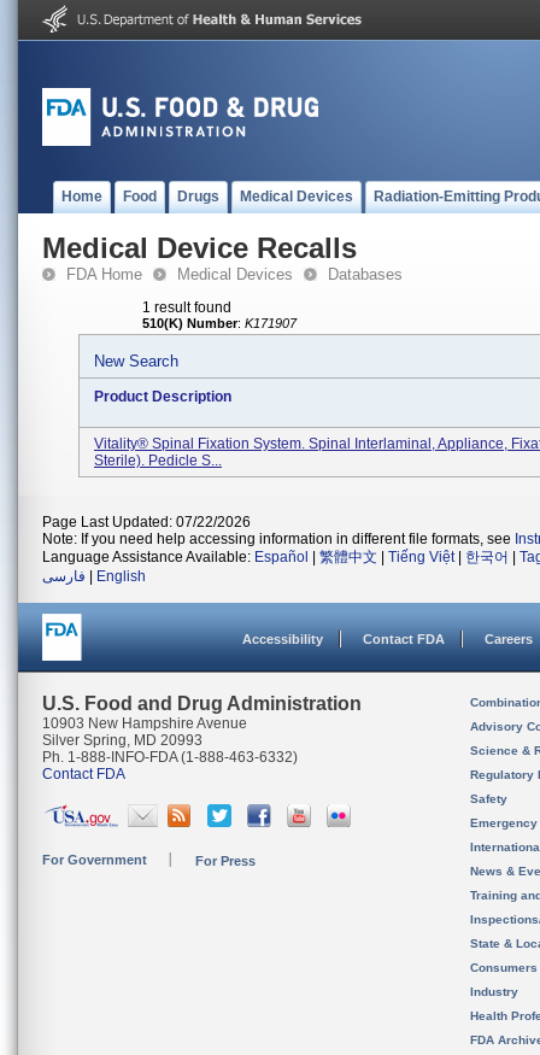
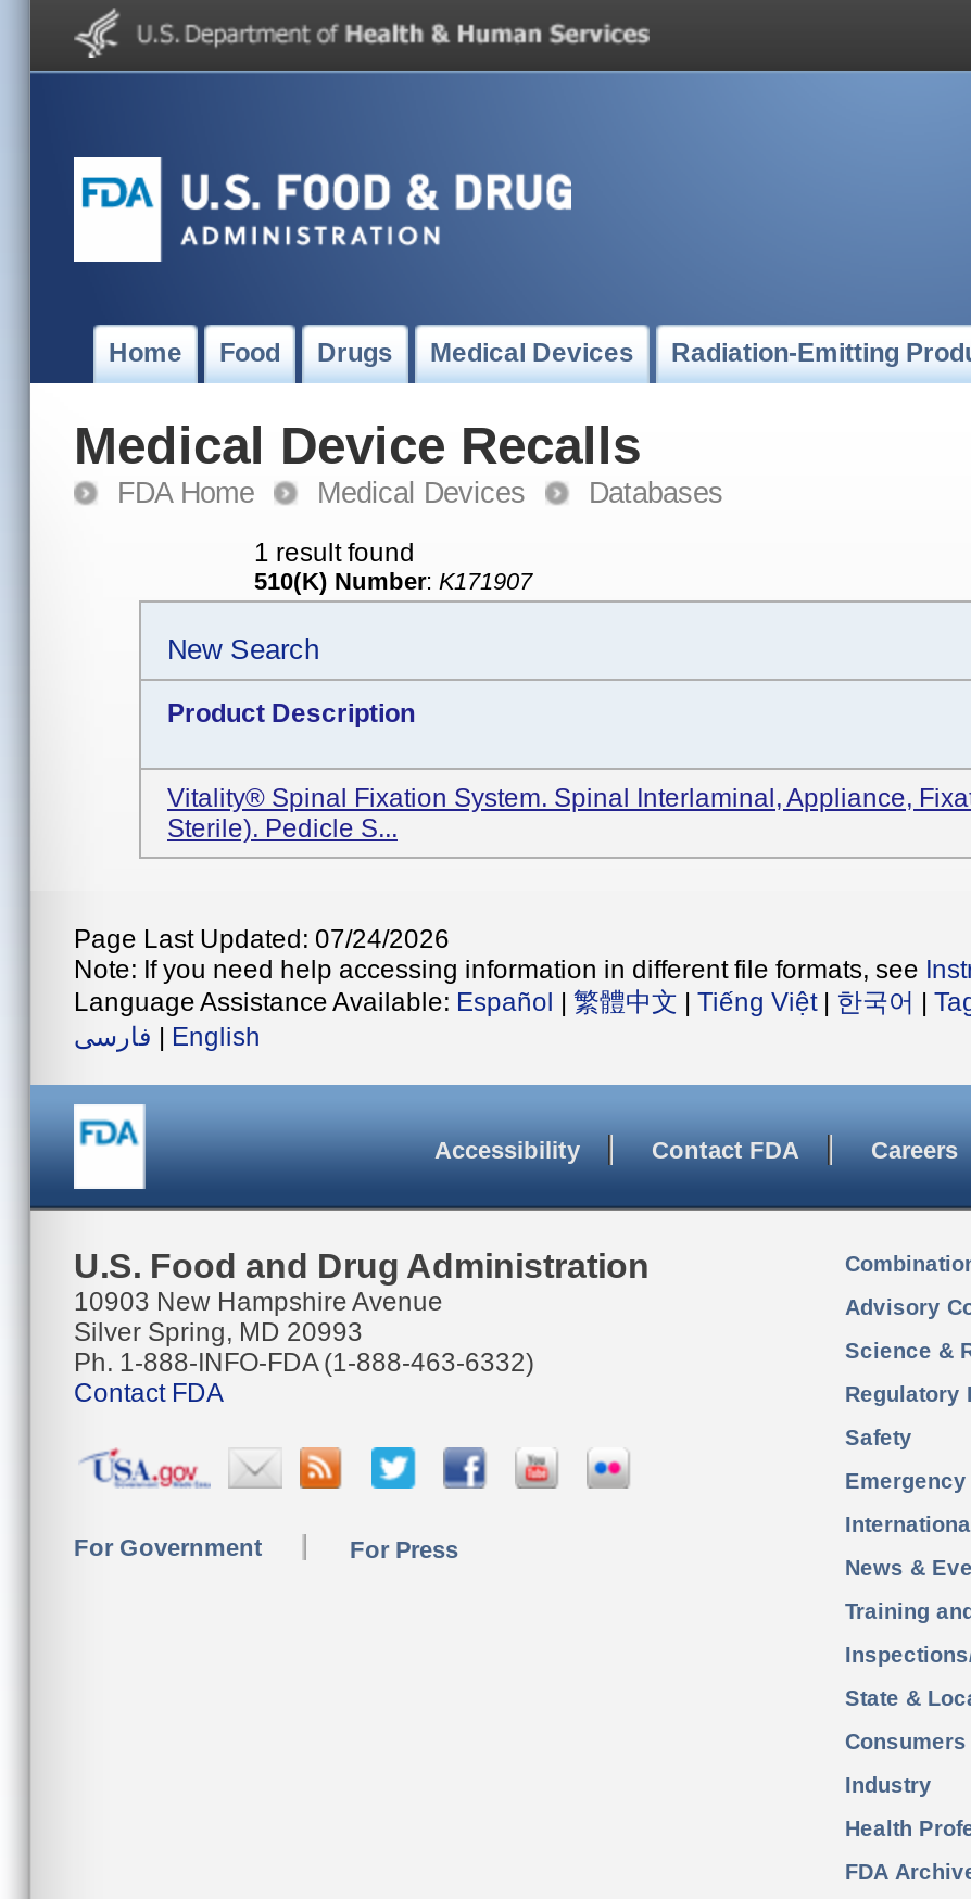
[42,514,251,531] Page Last Updated: 07/22/2026 -> [74,924,450,954] Page Last Updated: 07/24/2026

